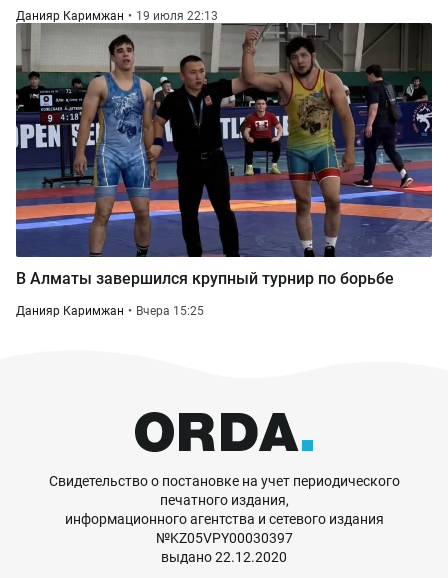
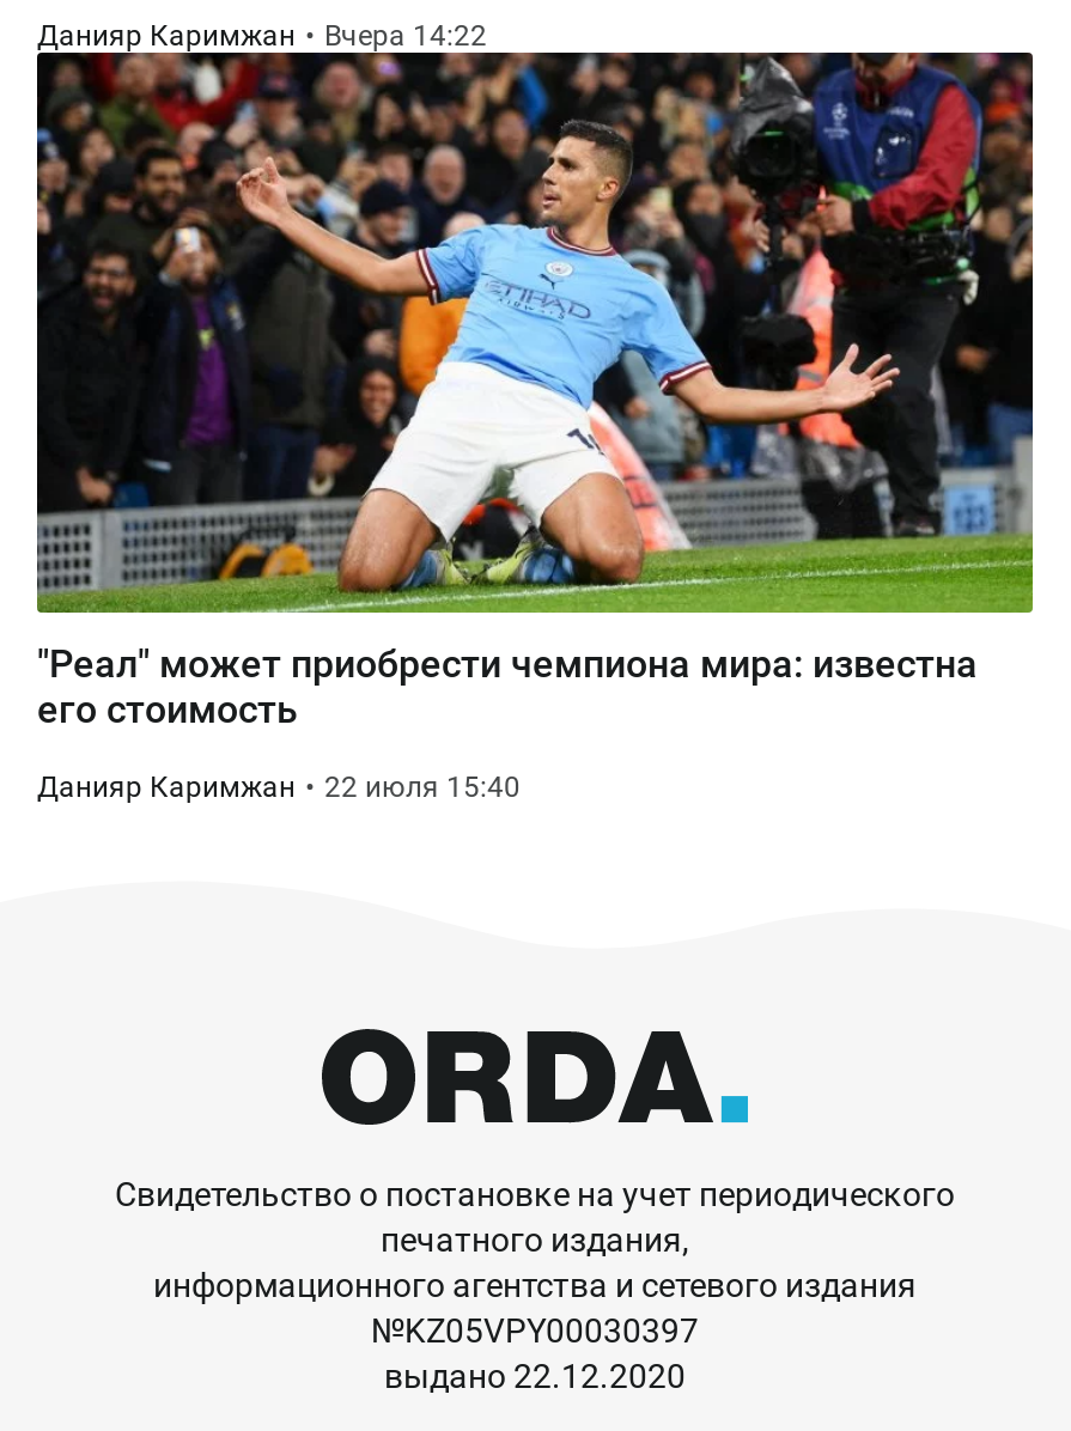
[15,9,433,258] [image] | Данияр Каримжан 19 июля 22:13 -> [35,19,1035,615] [image] | Данияр Каримжан Вчера 14:22
[16,269,394,288] В Алматы завершился крупный турнир по борьбе -> [37,641,978,732] "Реал" может приобрести чемпиона мира: известна | его стоимость
[16,304,204,318] Данияр Каримжан Вчера 15:25 -> [37,771,521,804] Данияр Каримжан 22 июля 15:40

